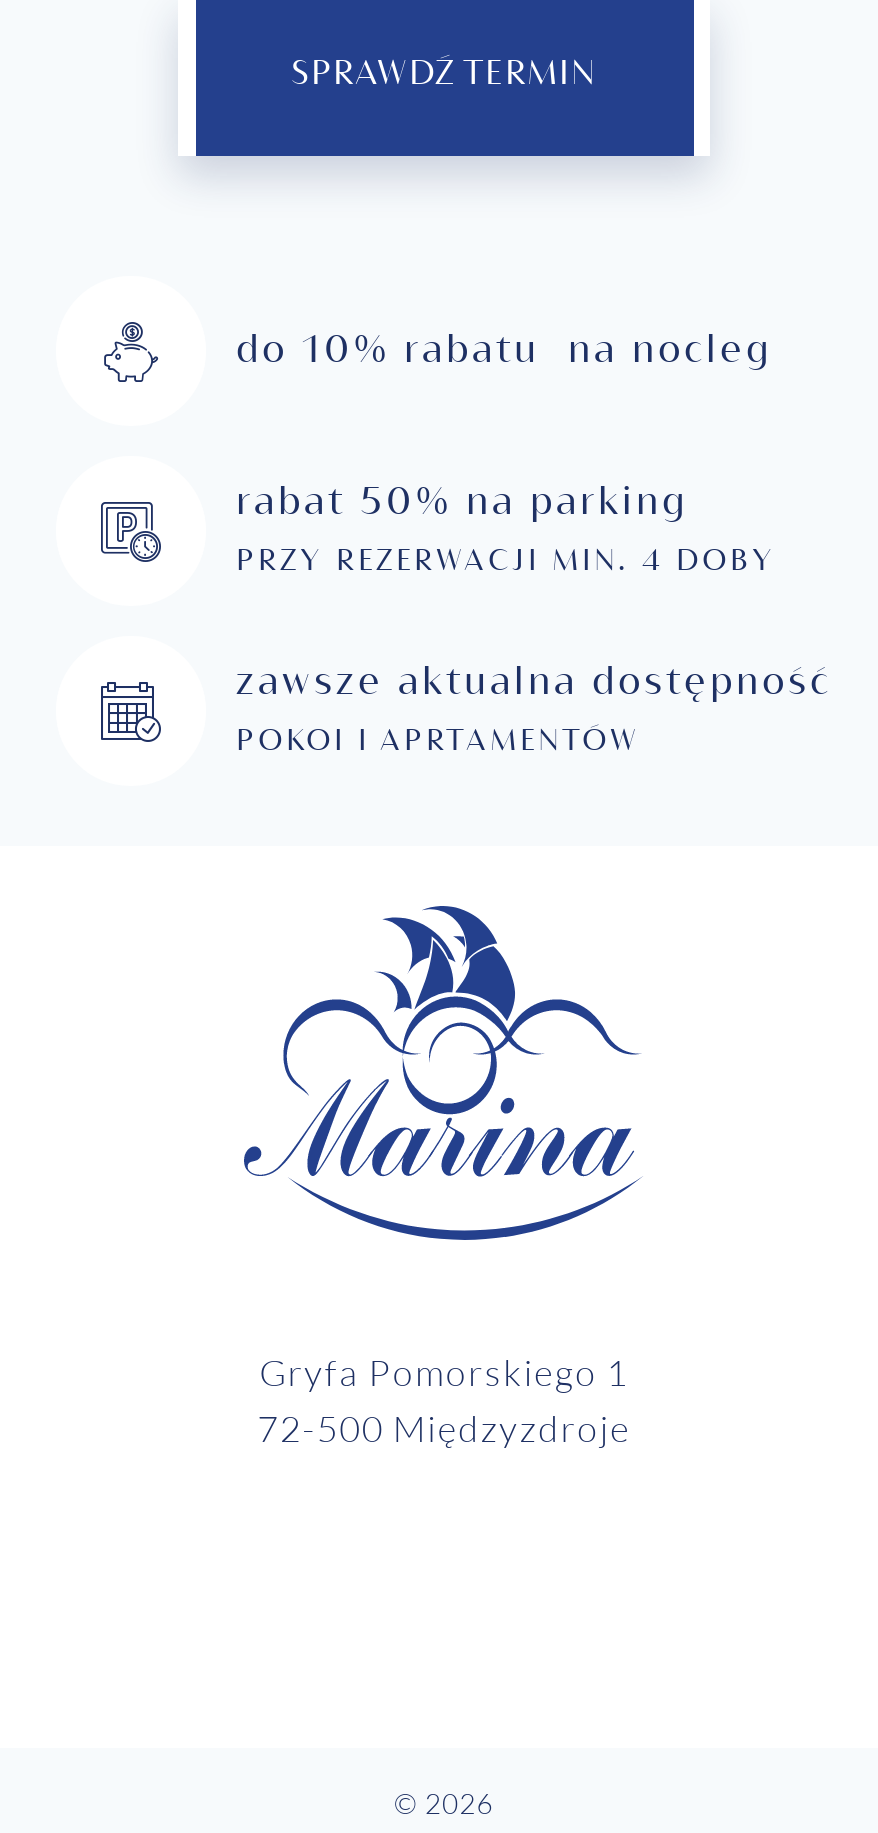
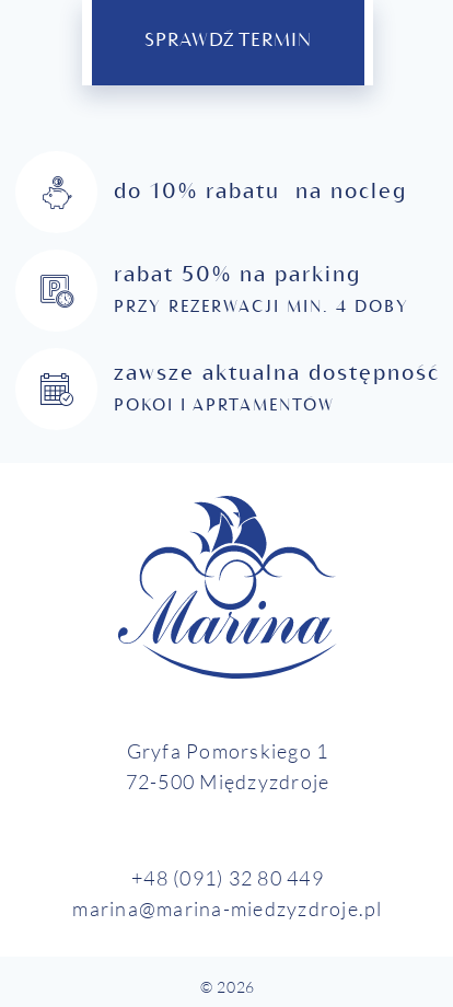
none -> [73,866,383,921] +48 (091) 32 80 449 | marina@marina-miedzyzdroje.pl

